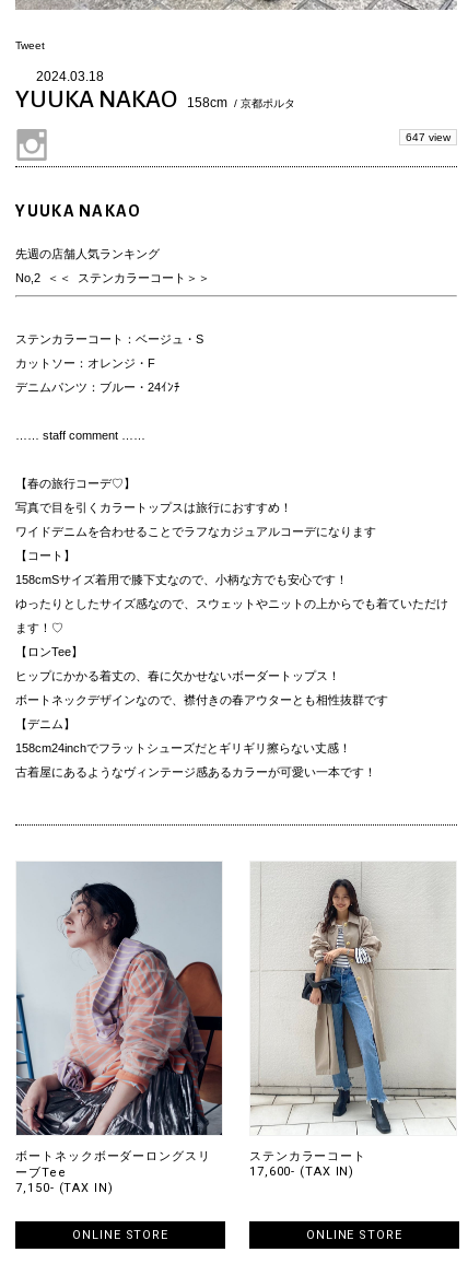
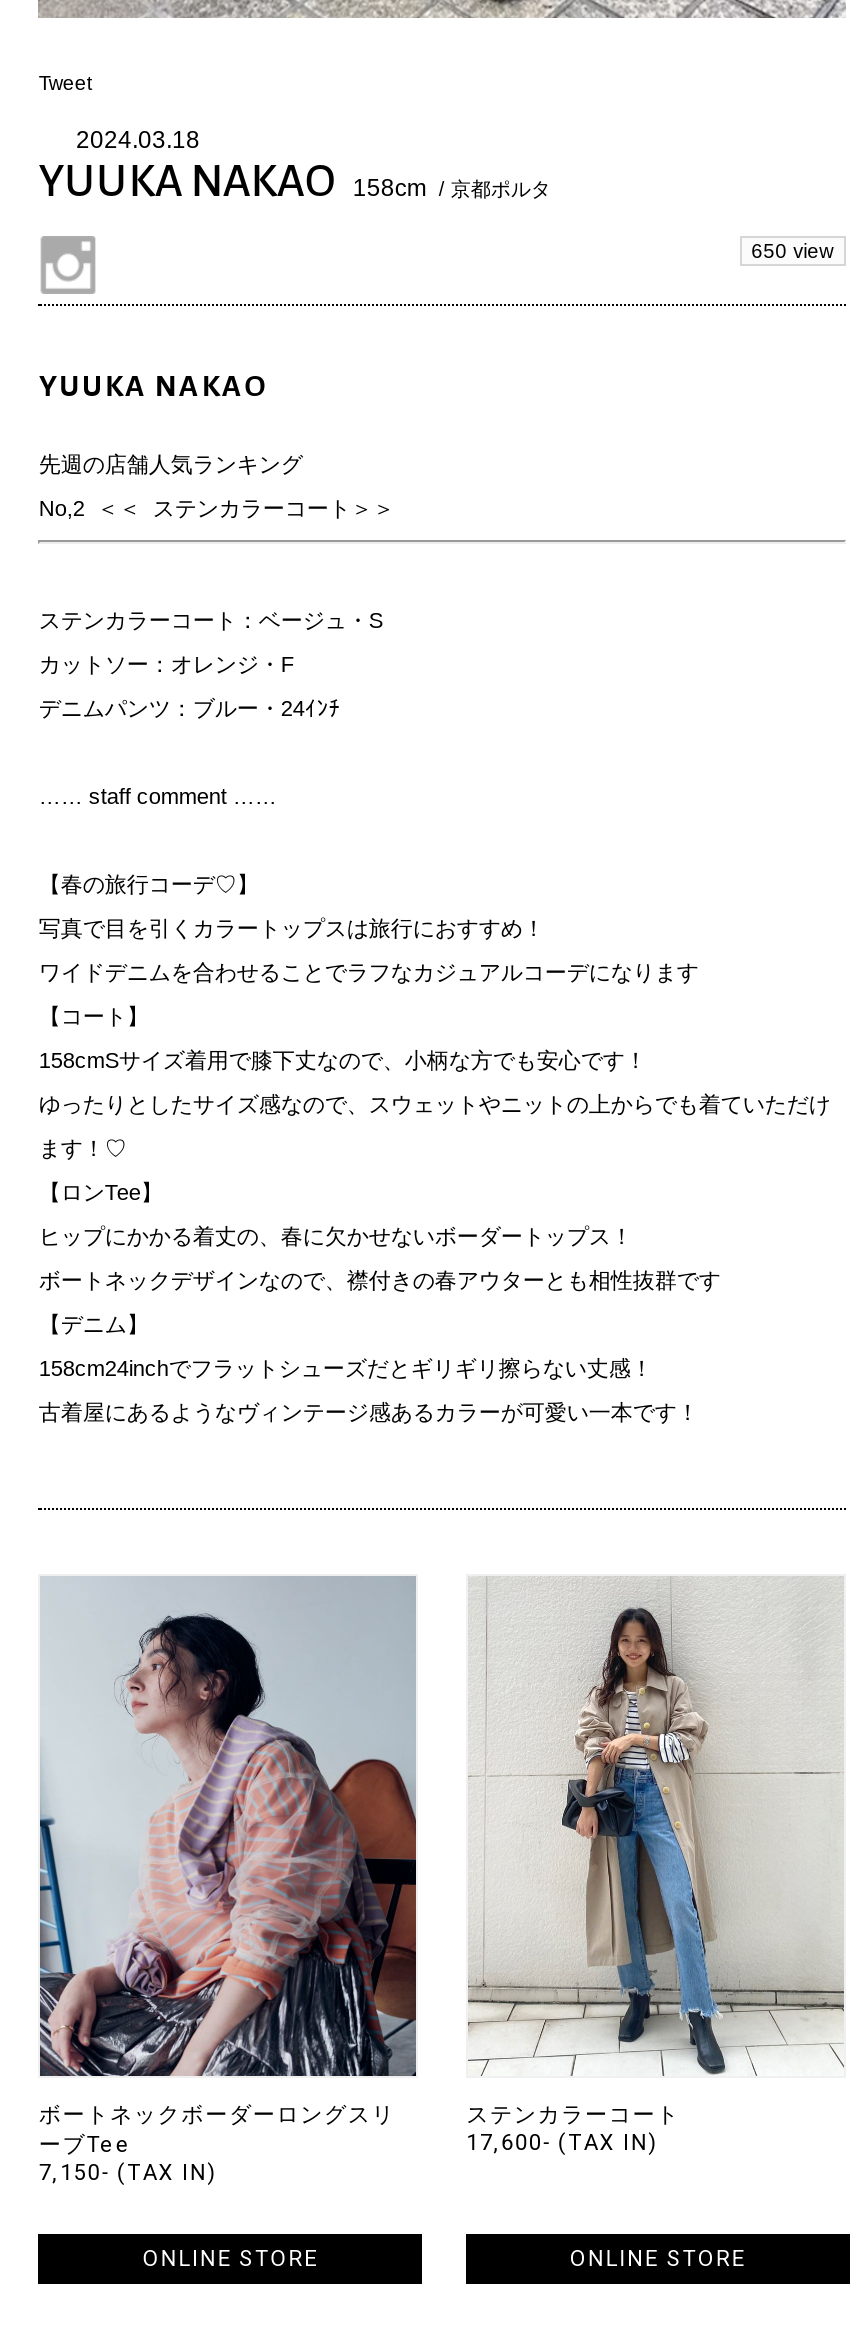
[405,132,450,144] 647 view -> [751,241,833,263] 650 view

